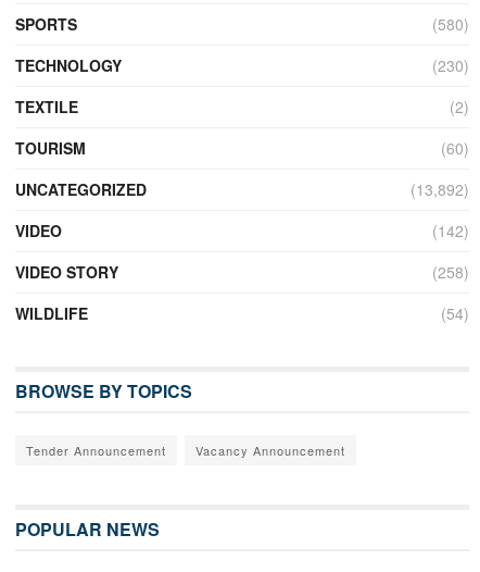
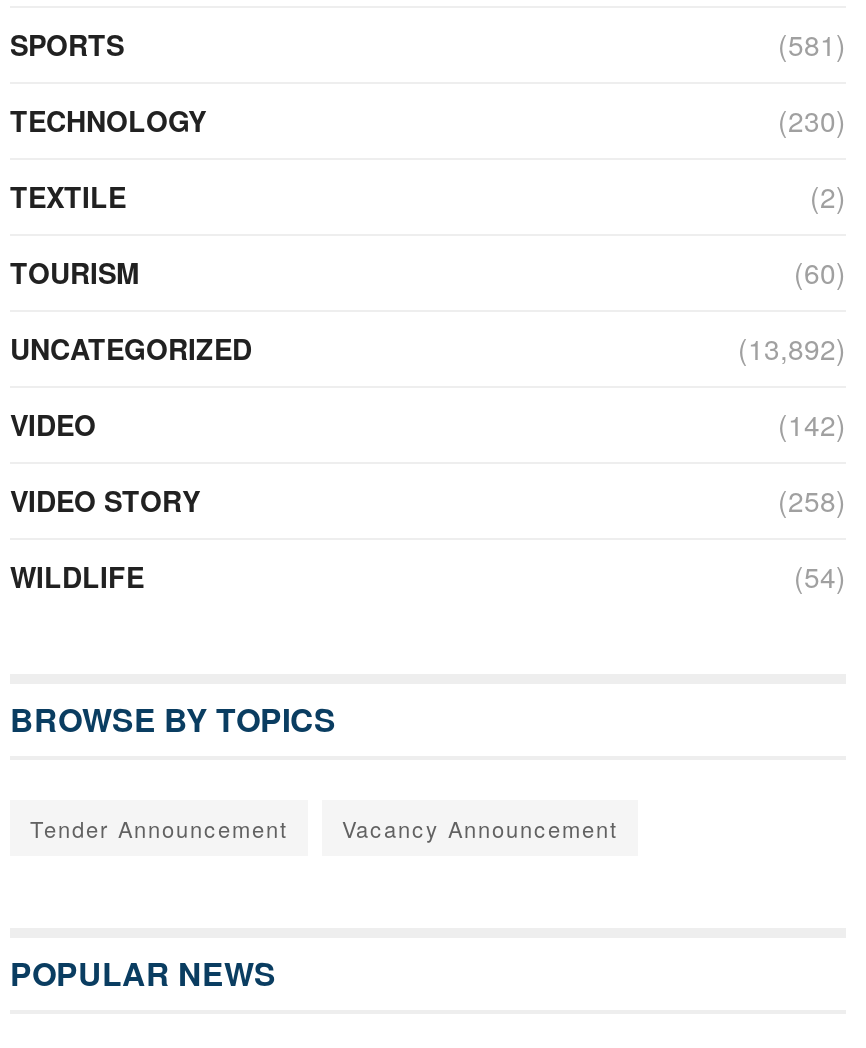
[432,13,469,35] (580) -> [778,24,846,64] (581)

